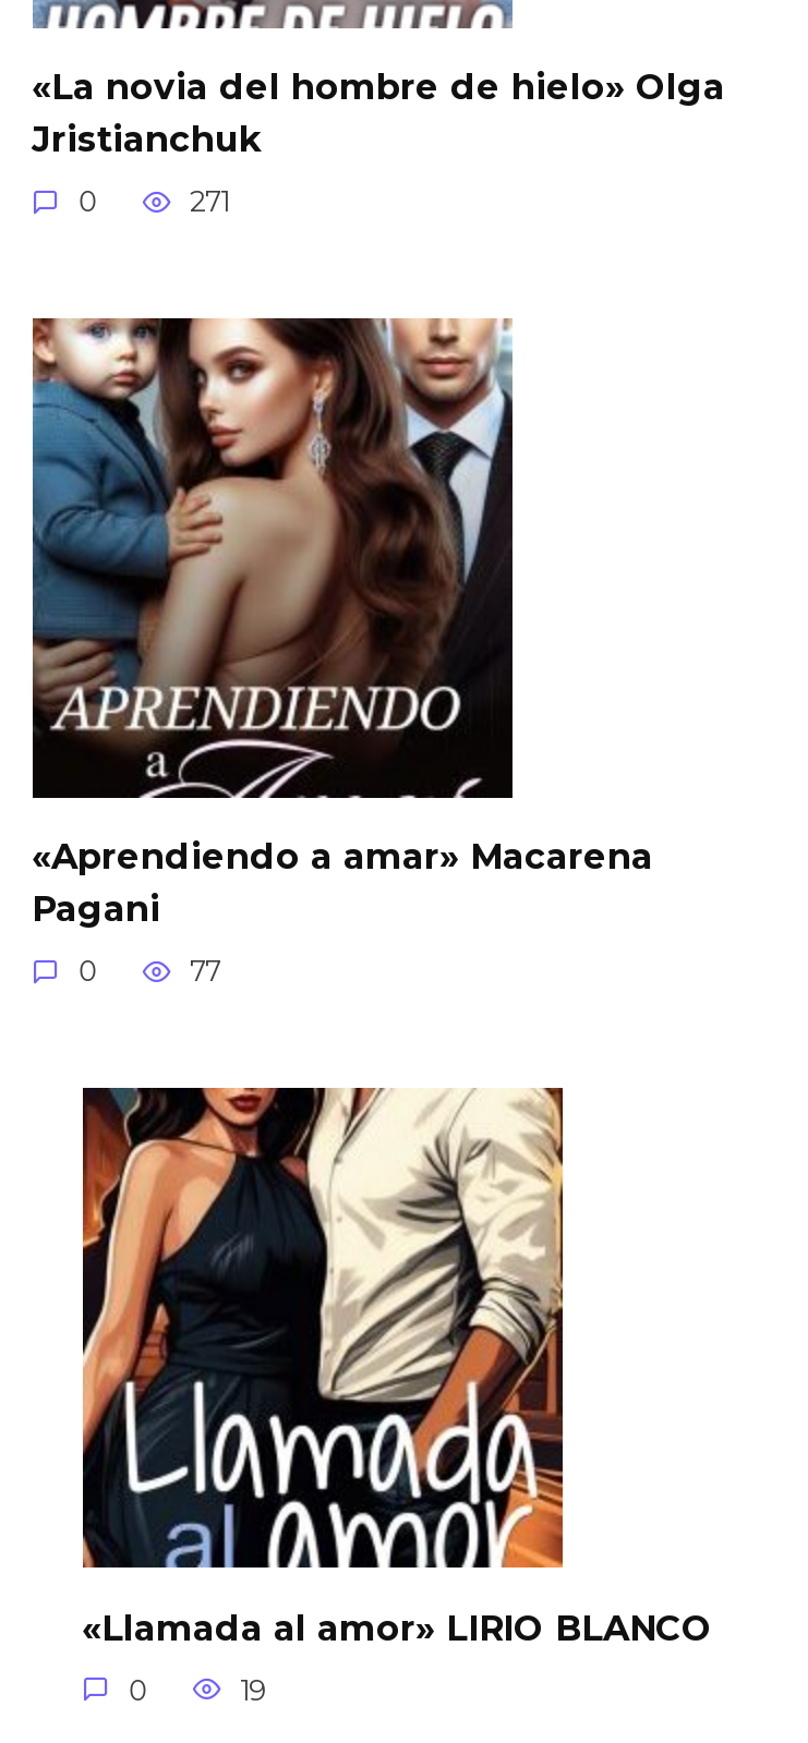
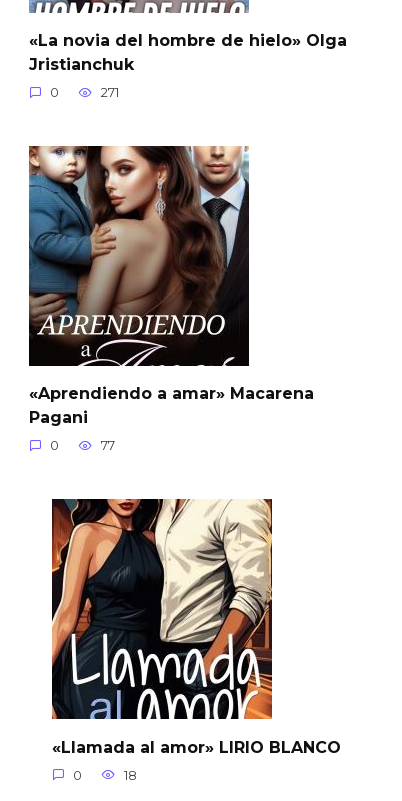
[240,1673,266,1706] 19 -> [124,767,137,782] 18

